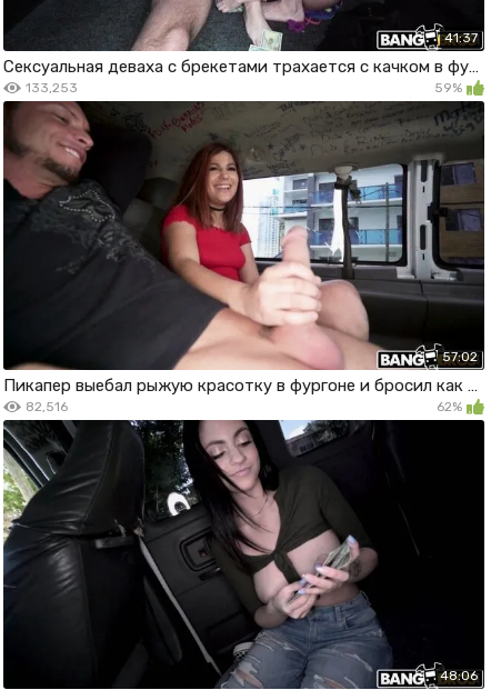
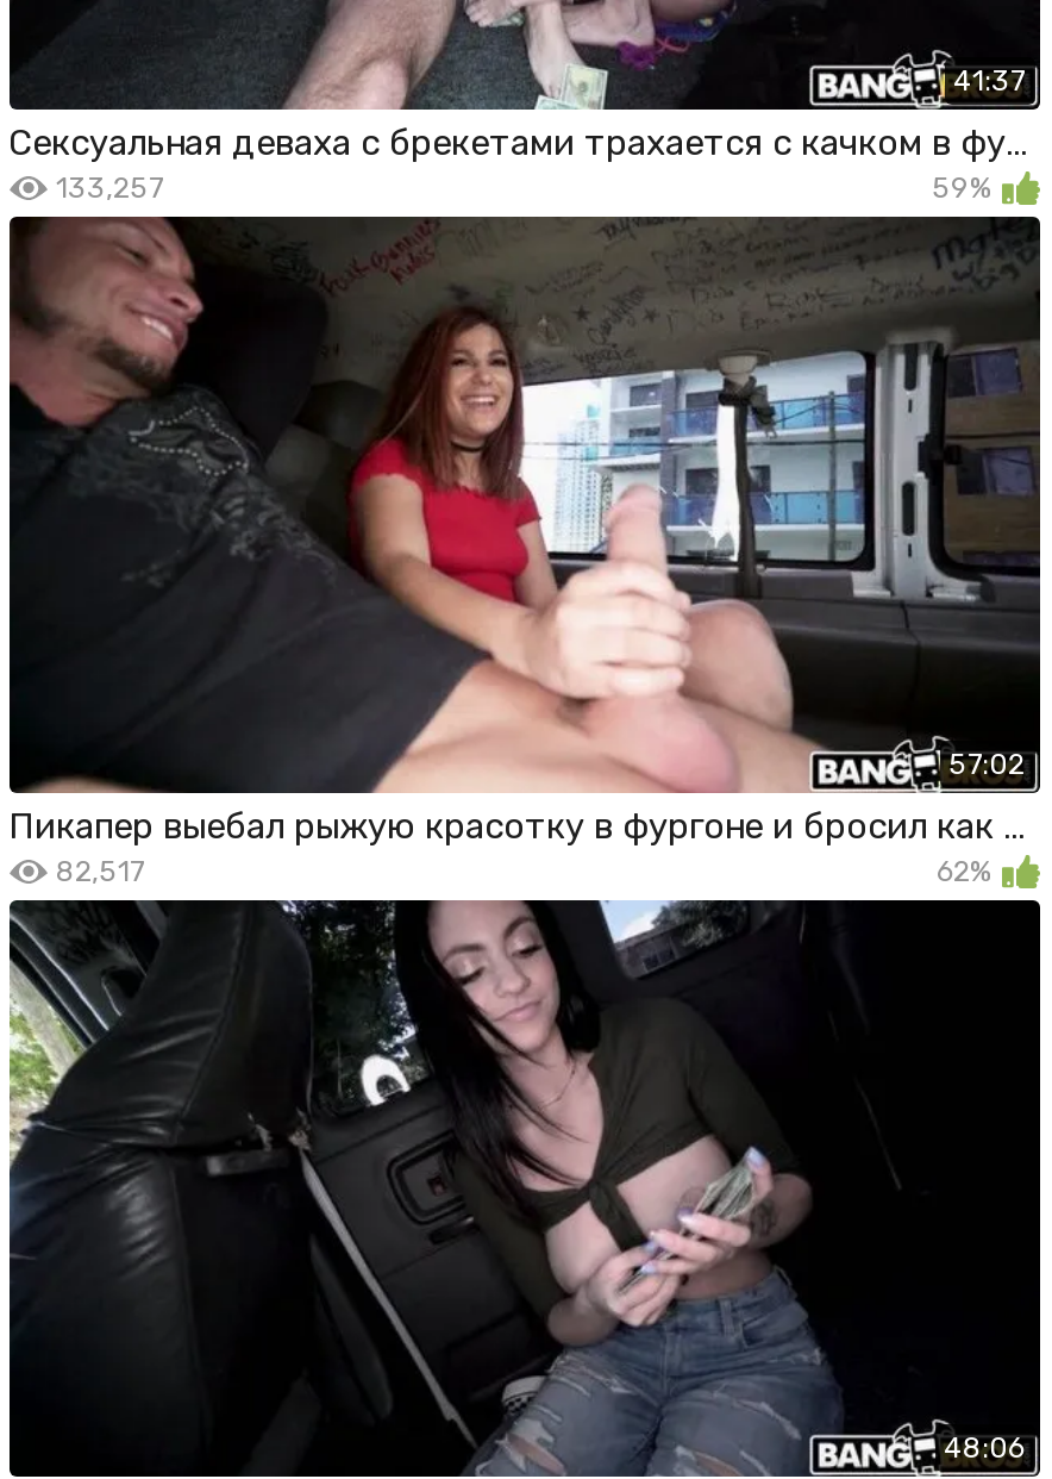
[25,79,77,95] 133,253 -> [56,170,163,204] 133,257
[25,399,67,414] 82,516 -> [56,855,144,888] 82,517

